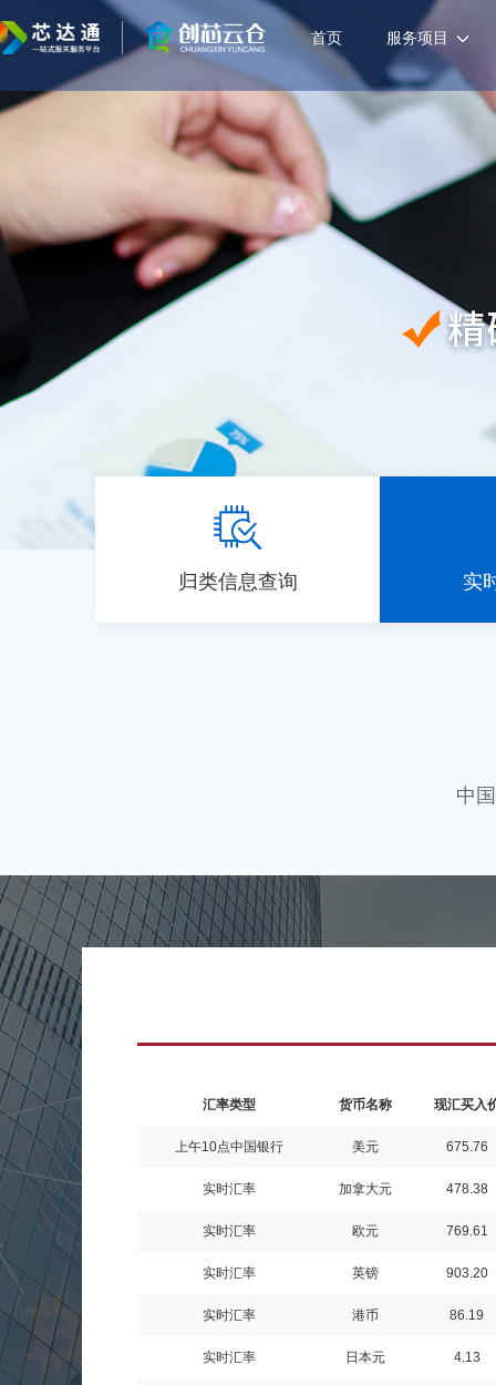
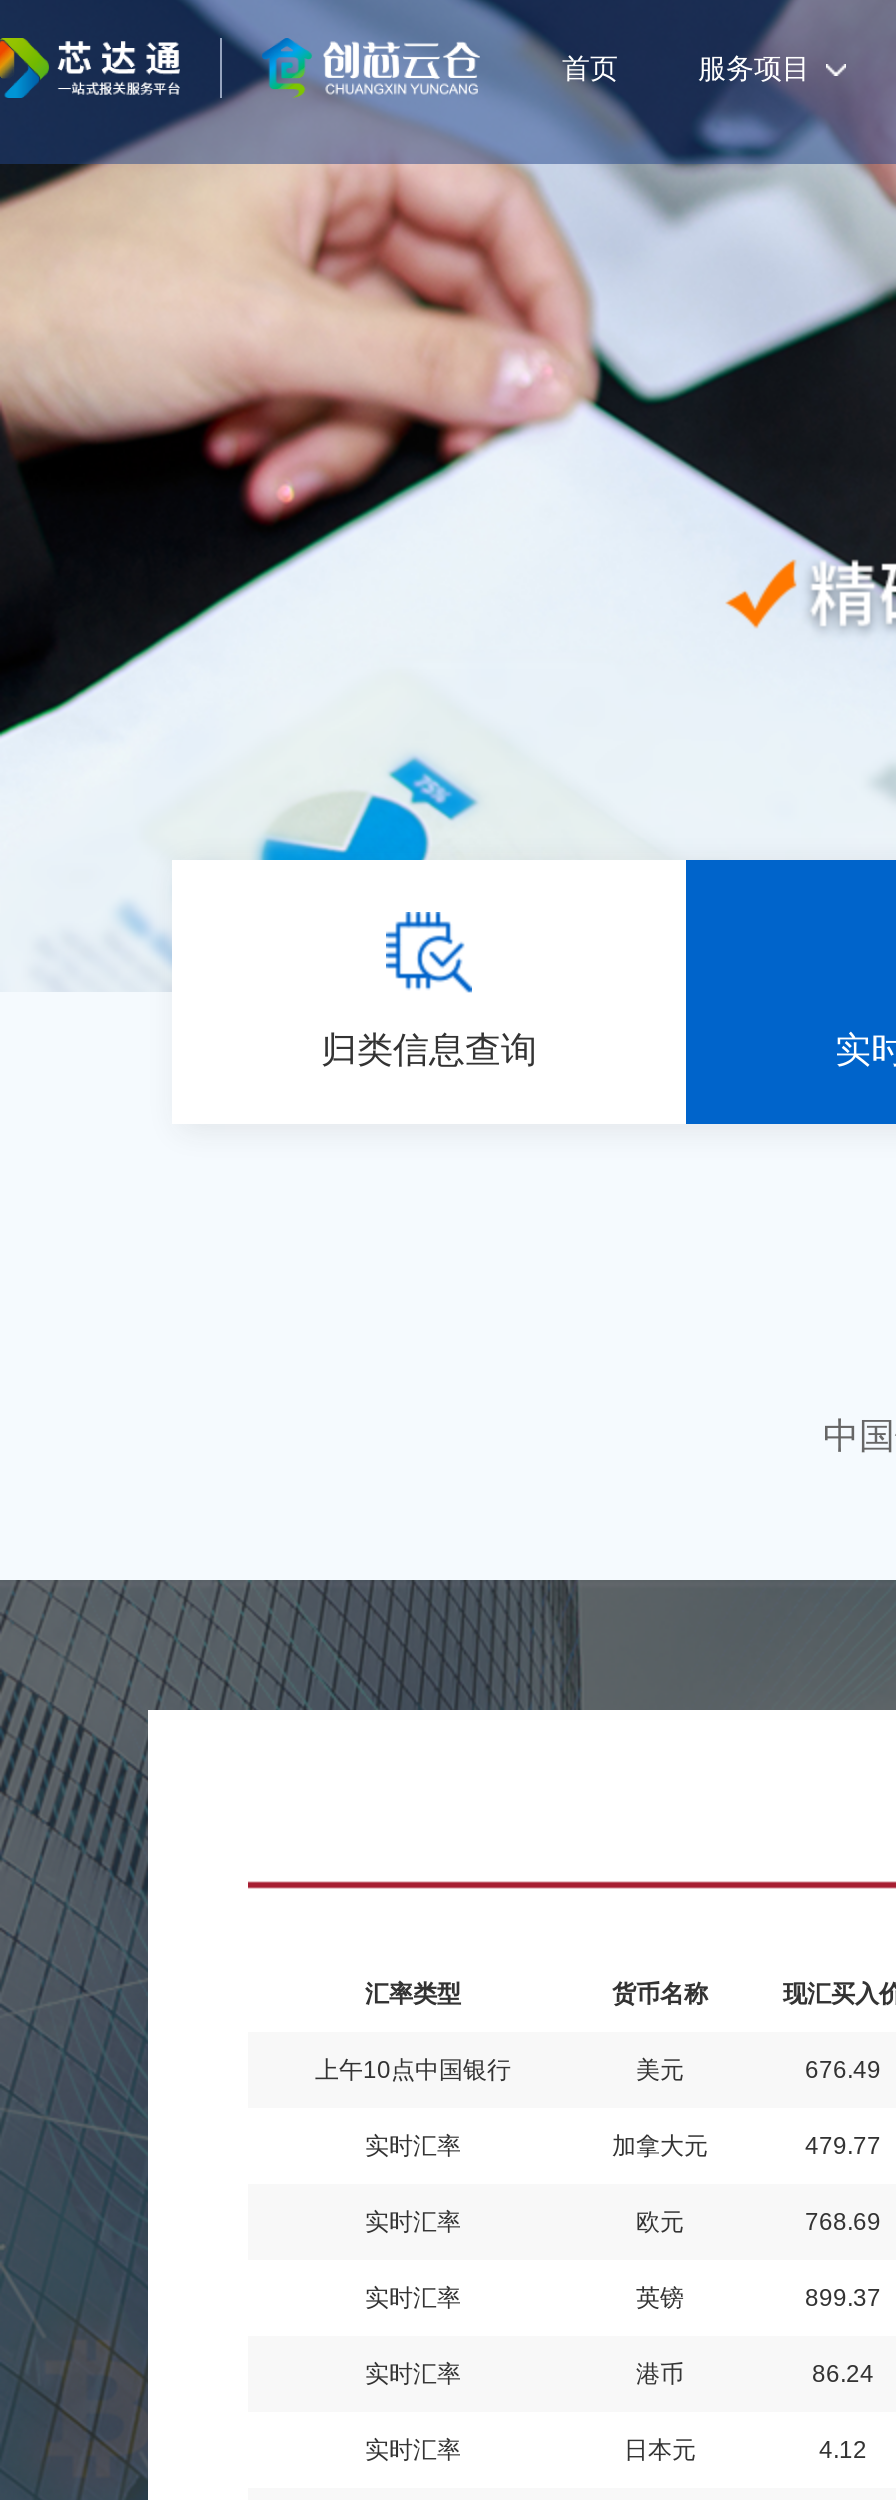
[446,1139,488,1155] 675.76 -> [805,2056,881,2084] 676.49
[446,1181,488,1197] 478.38 -> [805,2132,881,2160] 479.77
[446,1223,488,1239] 769.61 -> [805,2208,881,2236] 768.69
[446,1265,488,1281] 903.20 -> [805,2284,881,2312] 899.37
[449,1307,484,1323] 86.19 -> [812,2360,874,2388] 86.24
[453,1350,480,1365] 4.13 -> [819,2436,867,2464] 4.12

